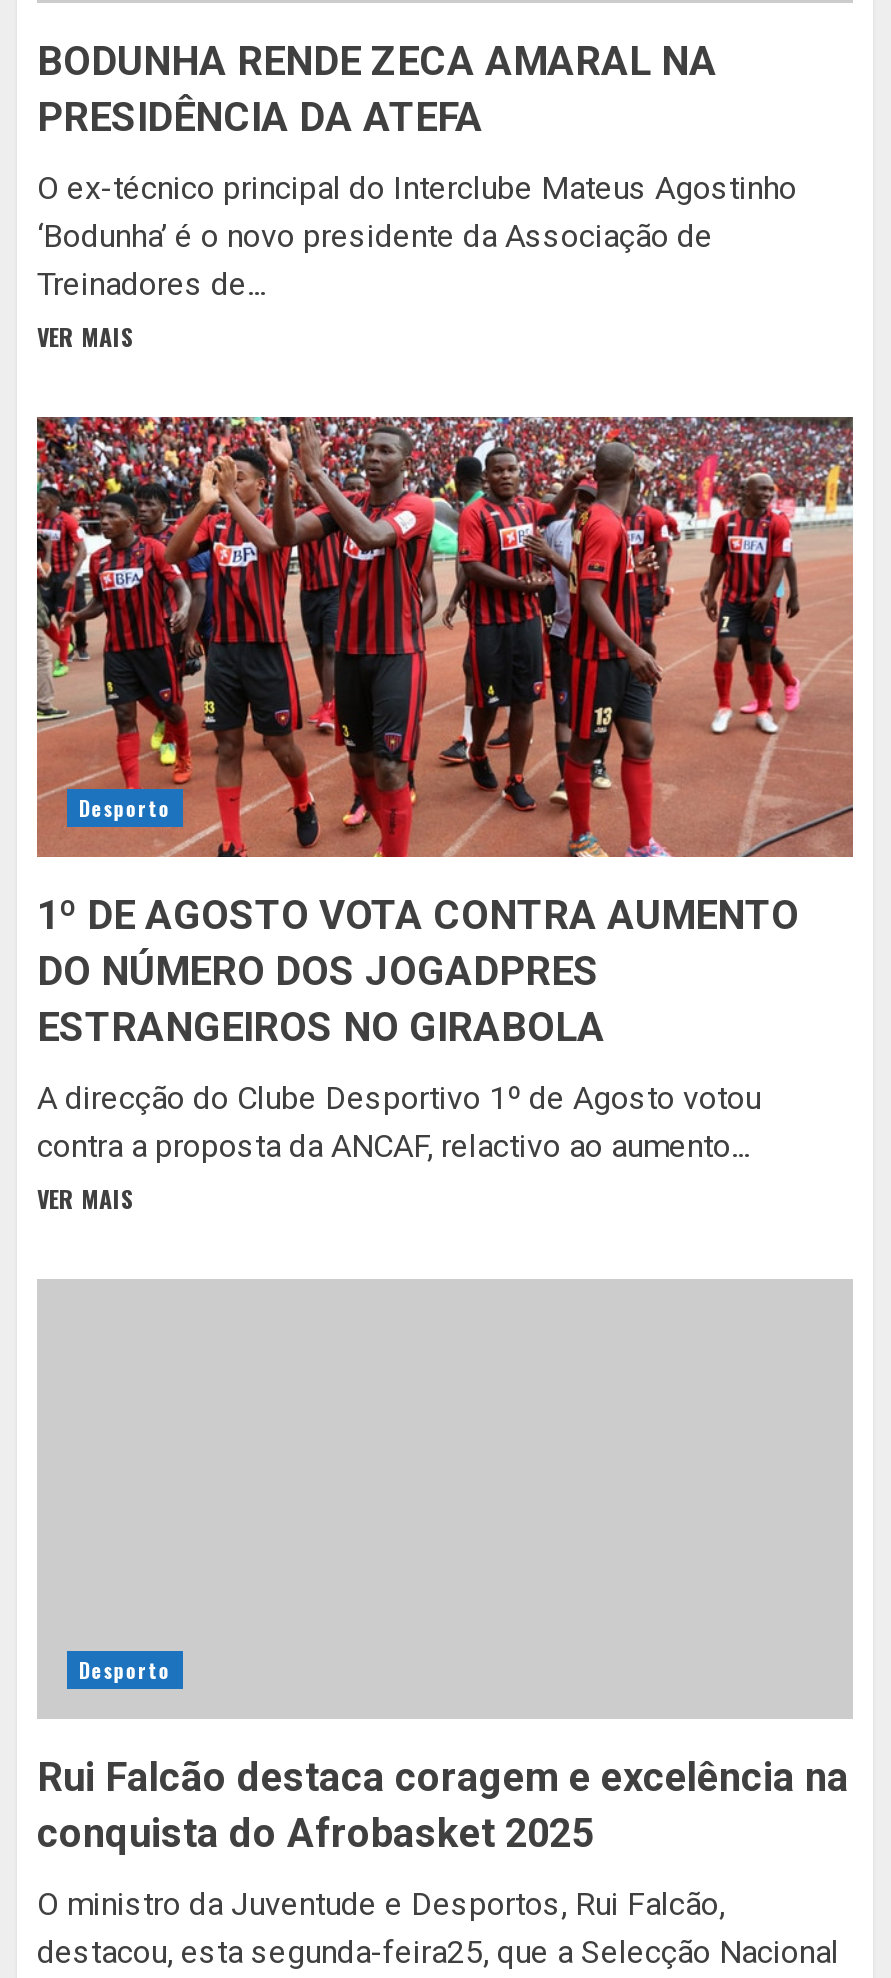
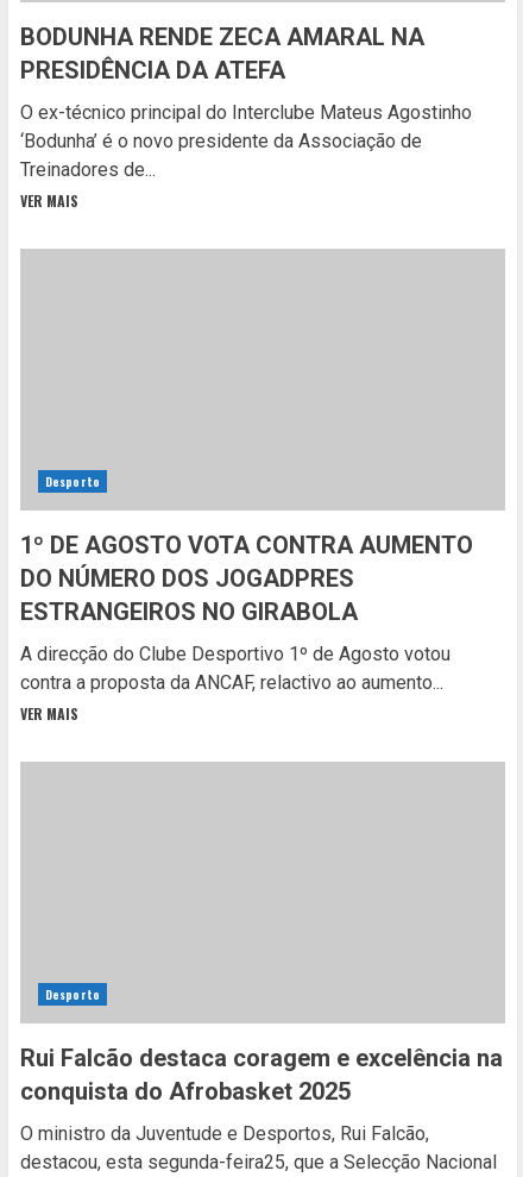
[35,416,853,858] [image] -> none

